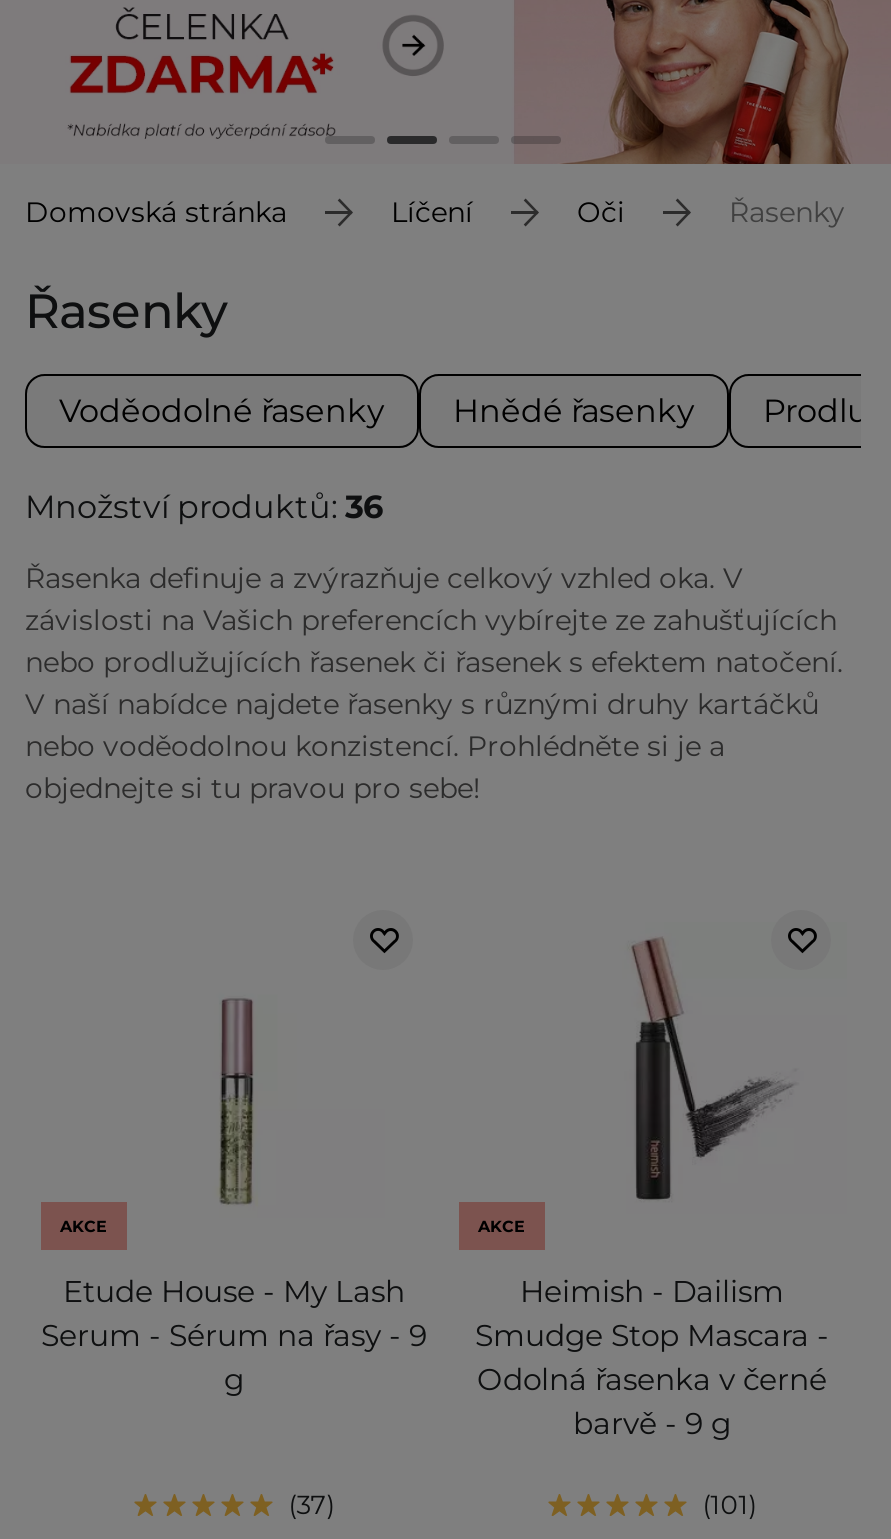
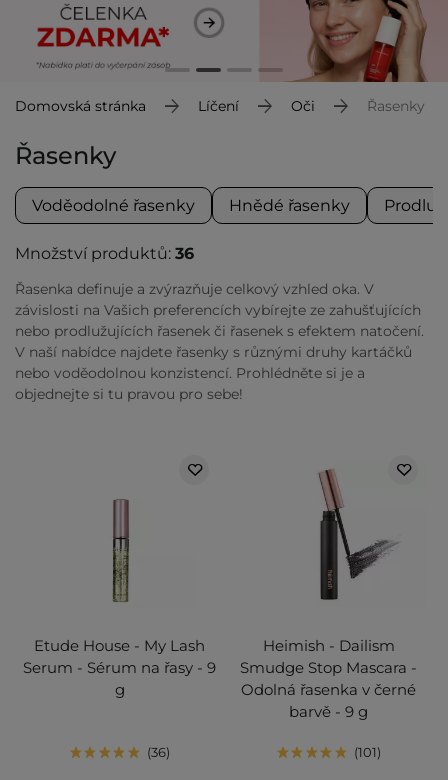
[60,1217,106,1237] AKCE -> none
[478,1217,524,1237] AKCE -> none
[297,1489,327,1521] 37 -> [151,744,166,760] 36

